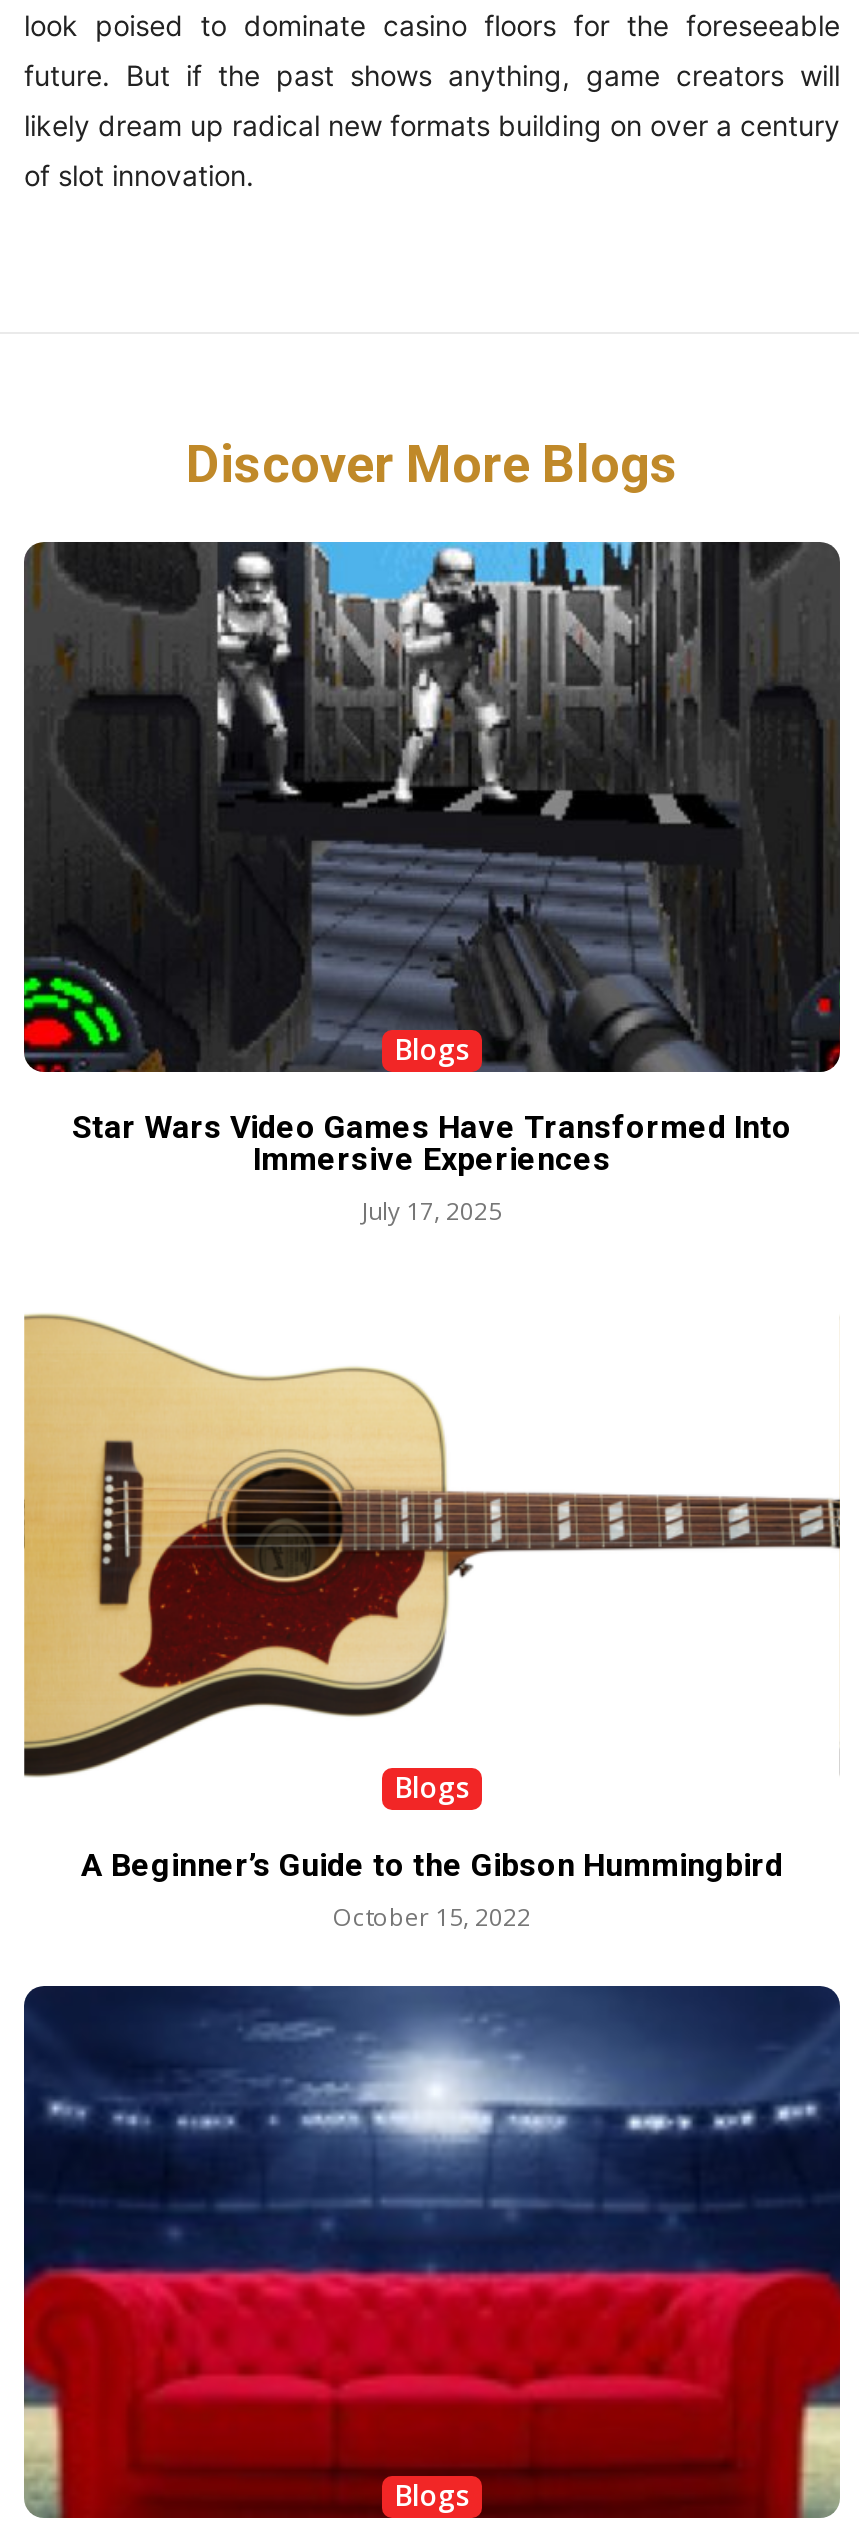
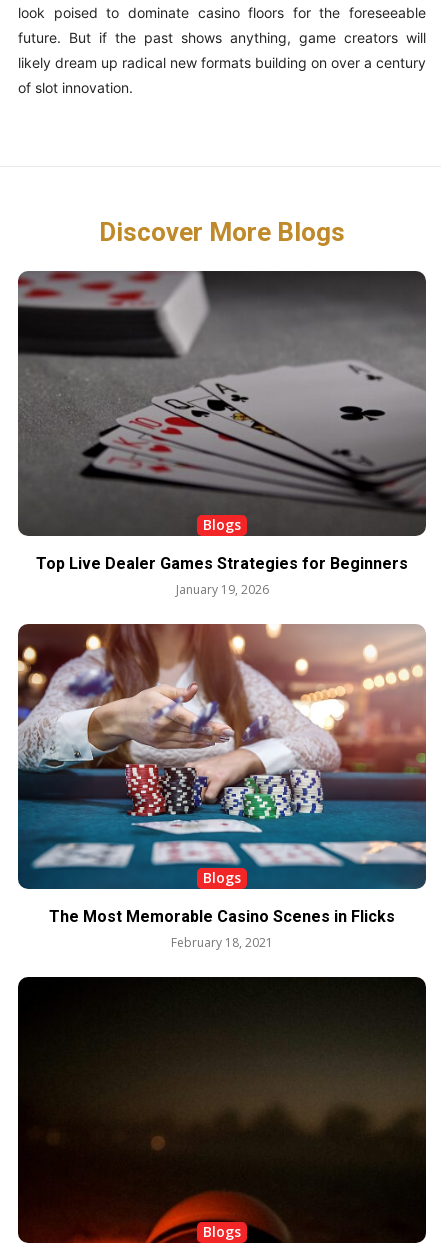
[22,540,840,1228] [image] | Star Wars Video Games Have Transformed Into | Immersive Experiences | July 17, 2025 -> [17,270,426,598] [image] | Top Live Dealer Games Strategies for Beginners | January 19, 2026
[22,1280,840,1935] [image] | A Beginner’s Guide to the Gibson Hummingbird | October 15, 2022 -> [17,623,427,951] [image] | The Most Memorable Casino Scenes in Flicks | February 18, 2021
[22,1984,842,2520] [image] -> [17,976,427,1244] [image]

